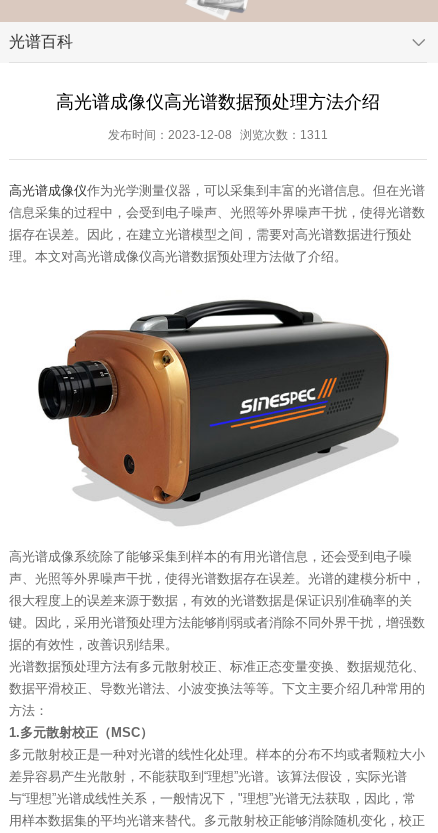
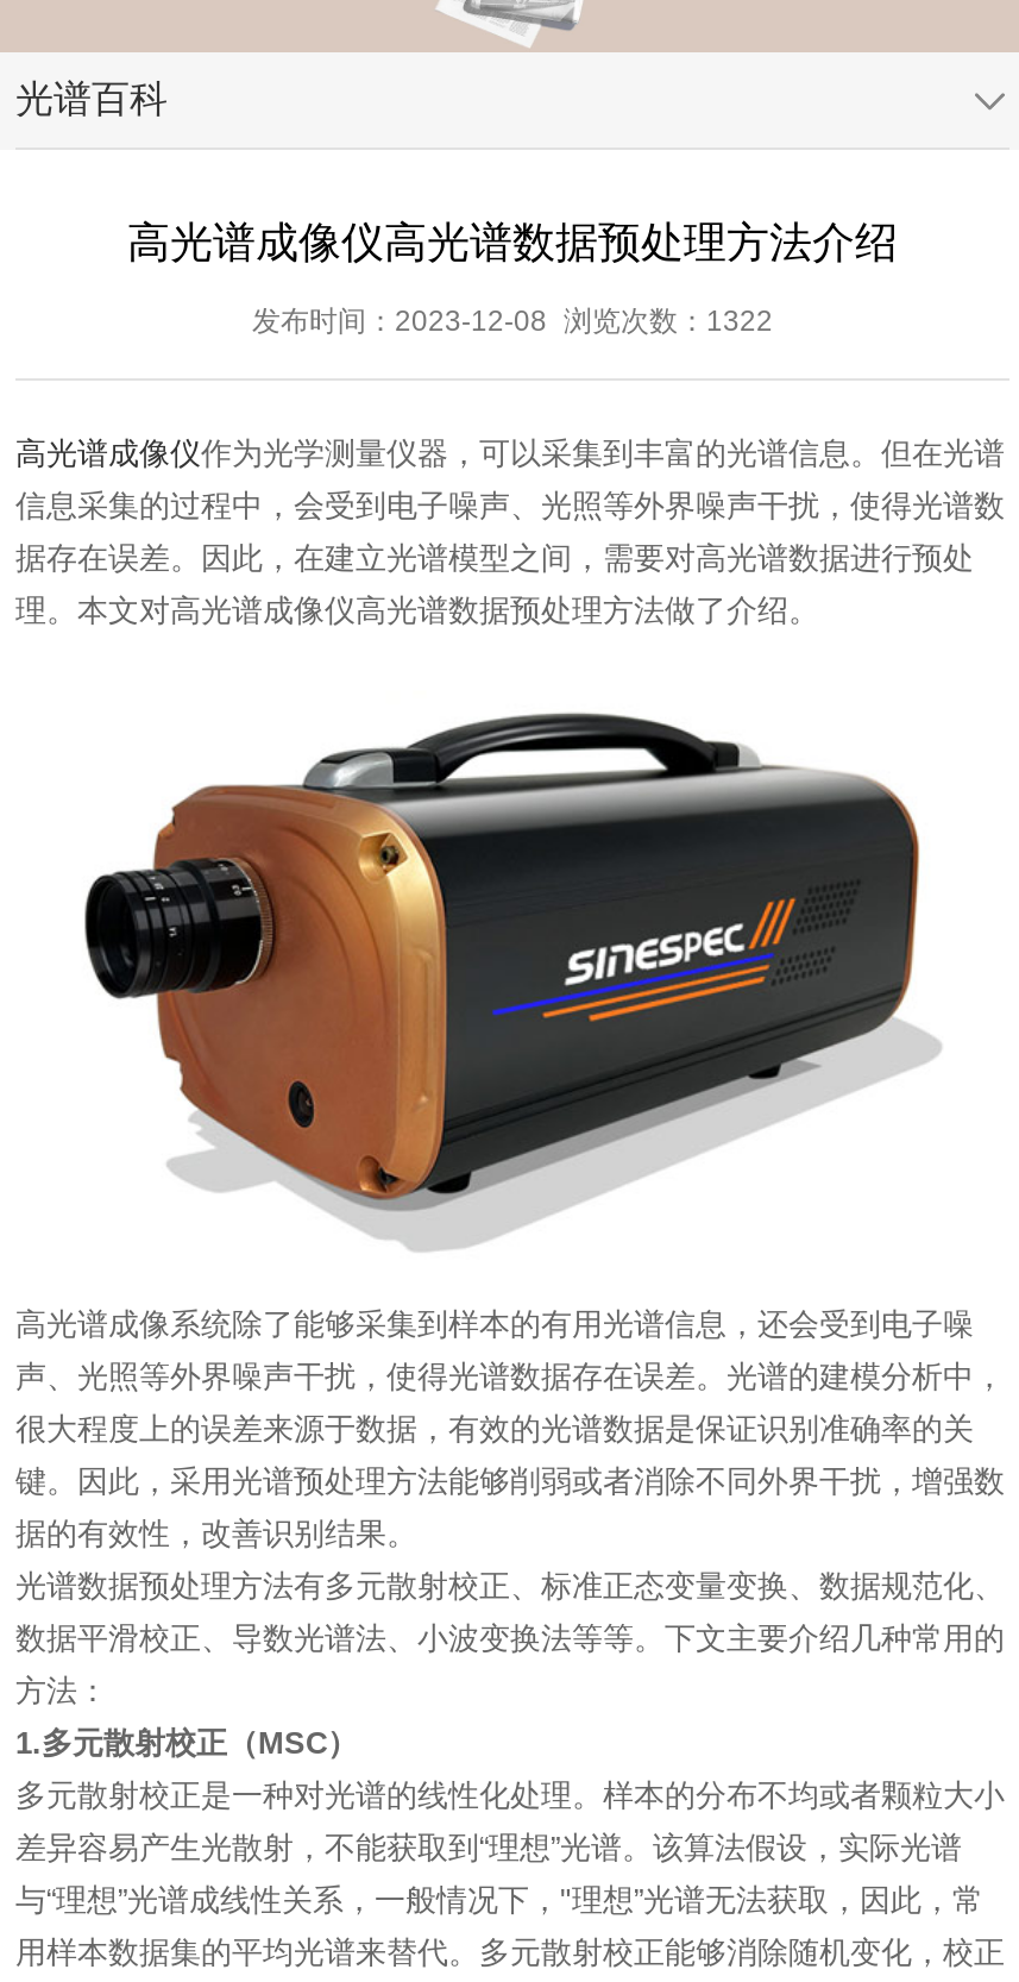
[108,128,327,142] 发布时间：2023-12-08 浏览次数：1311 -> [252,304,773,337] 发布时间：2023-12-08 浏览次数：1322

